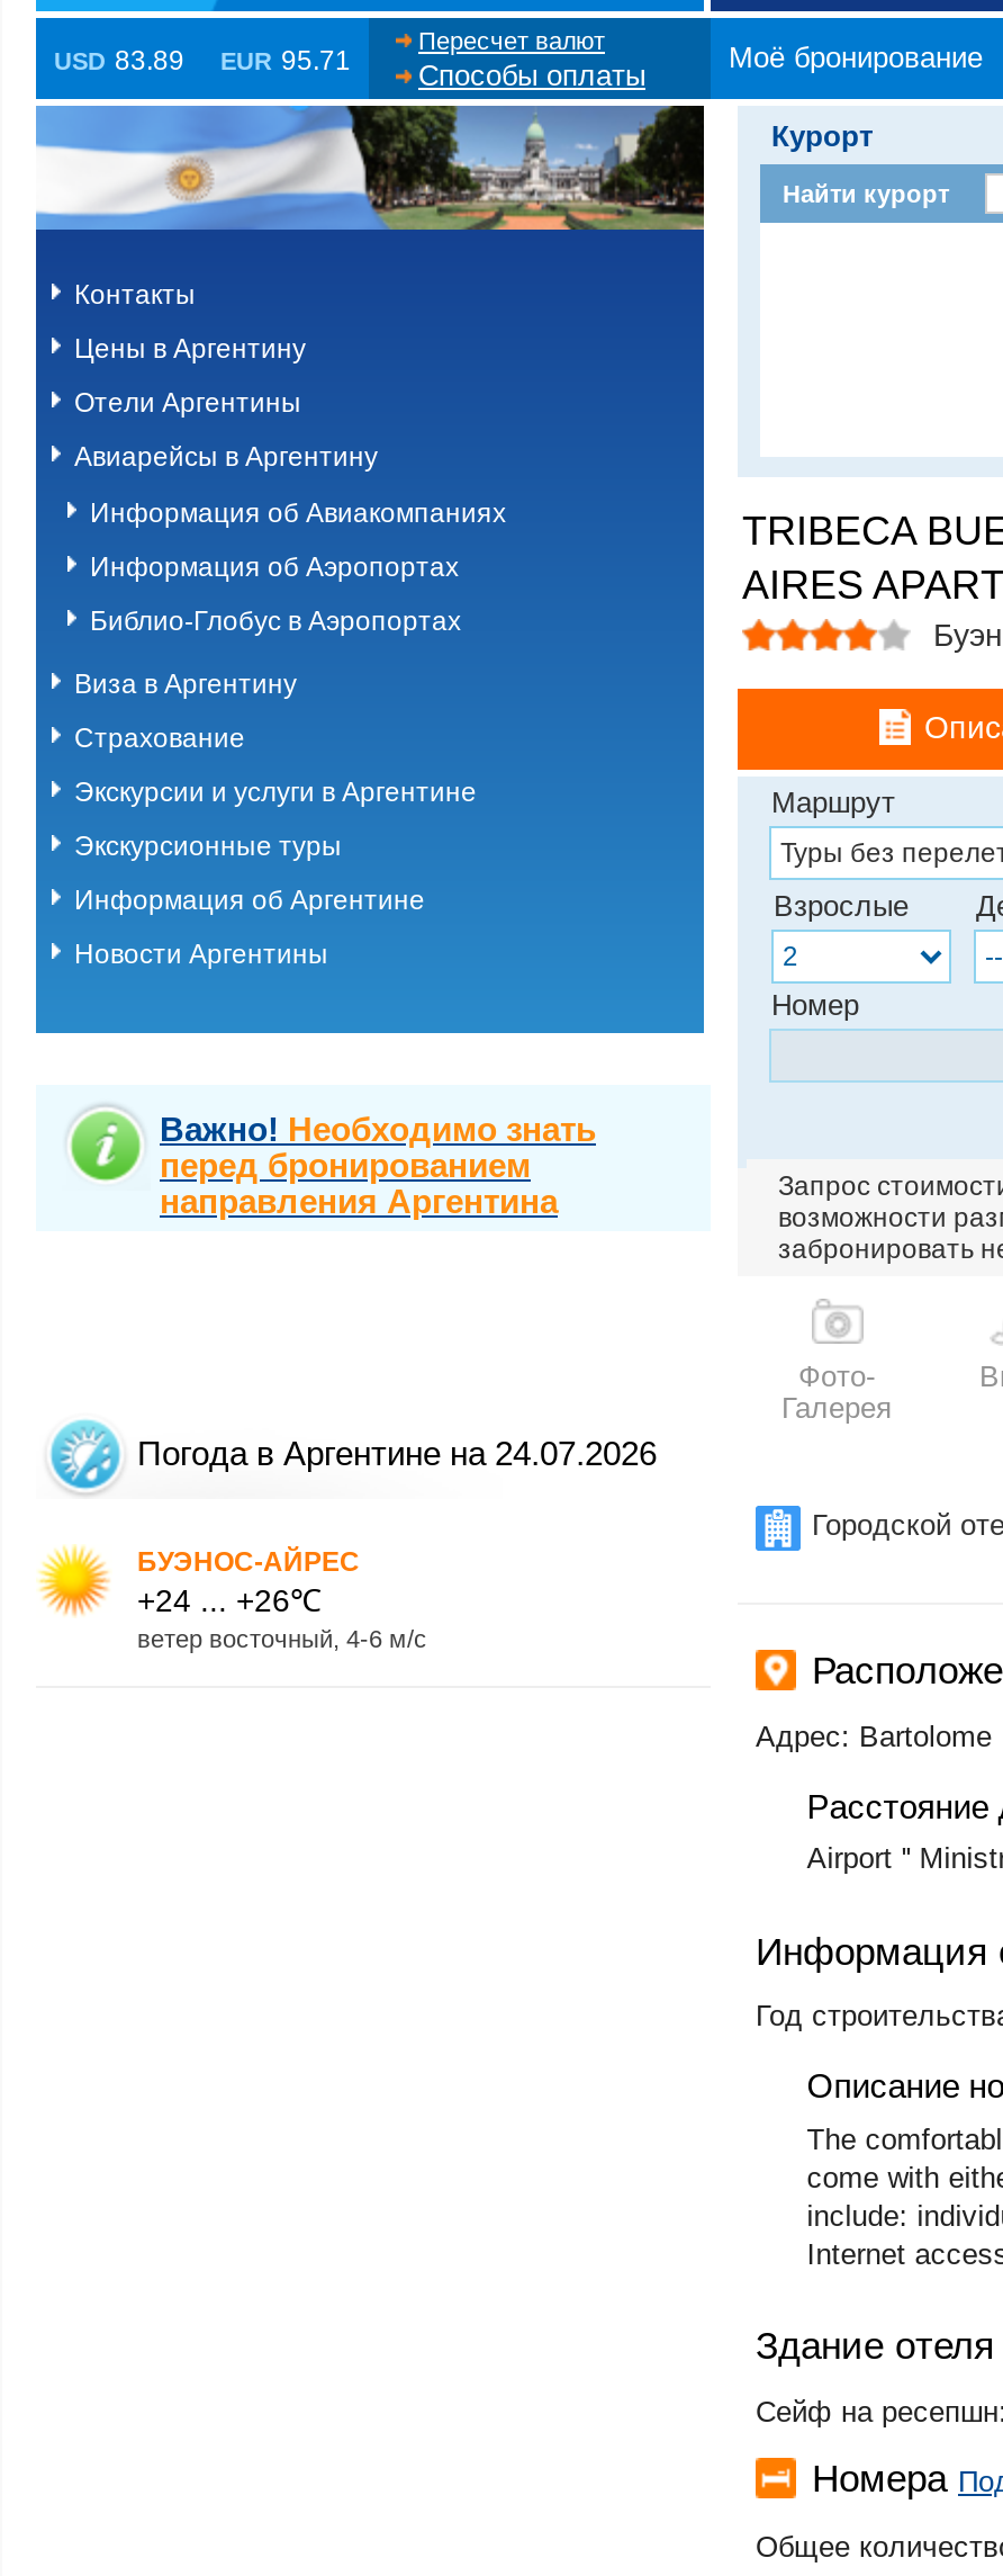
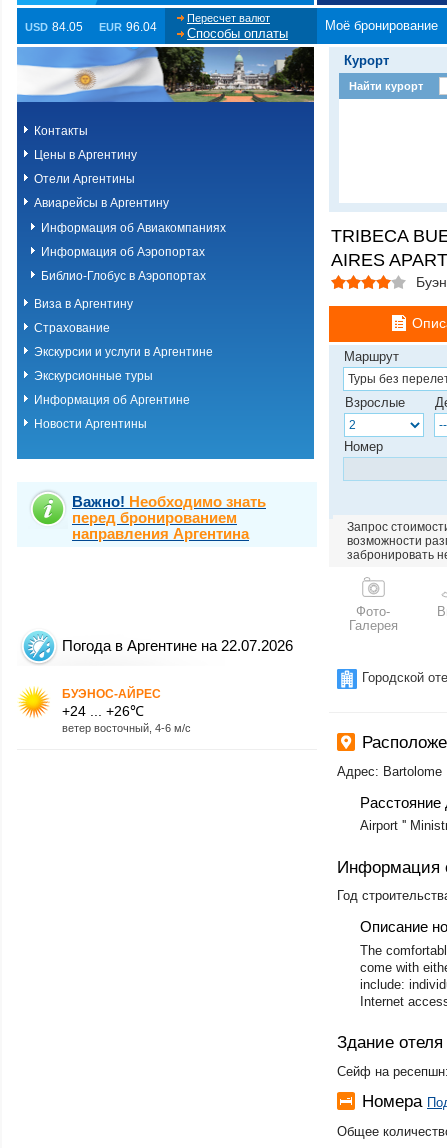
[54,45,184,77] USD 83.89 -> [25,20,83,34] USD 84.05
[220,45,351,77] EUR 95.71 -> [99,20,157,34] EUR 96.04
[137,1434,657,1472] Погода в Аргентине на 24.07.2026 -> [62,637,293,654] Погода в Аргентине на 22.07.2026

